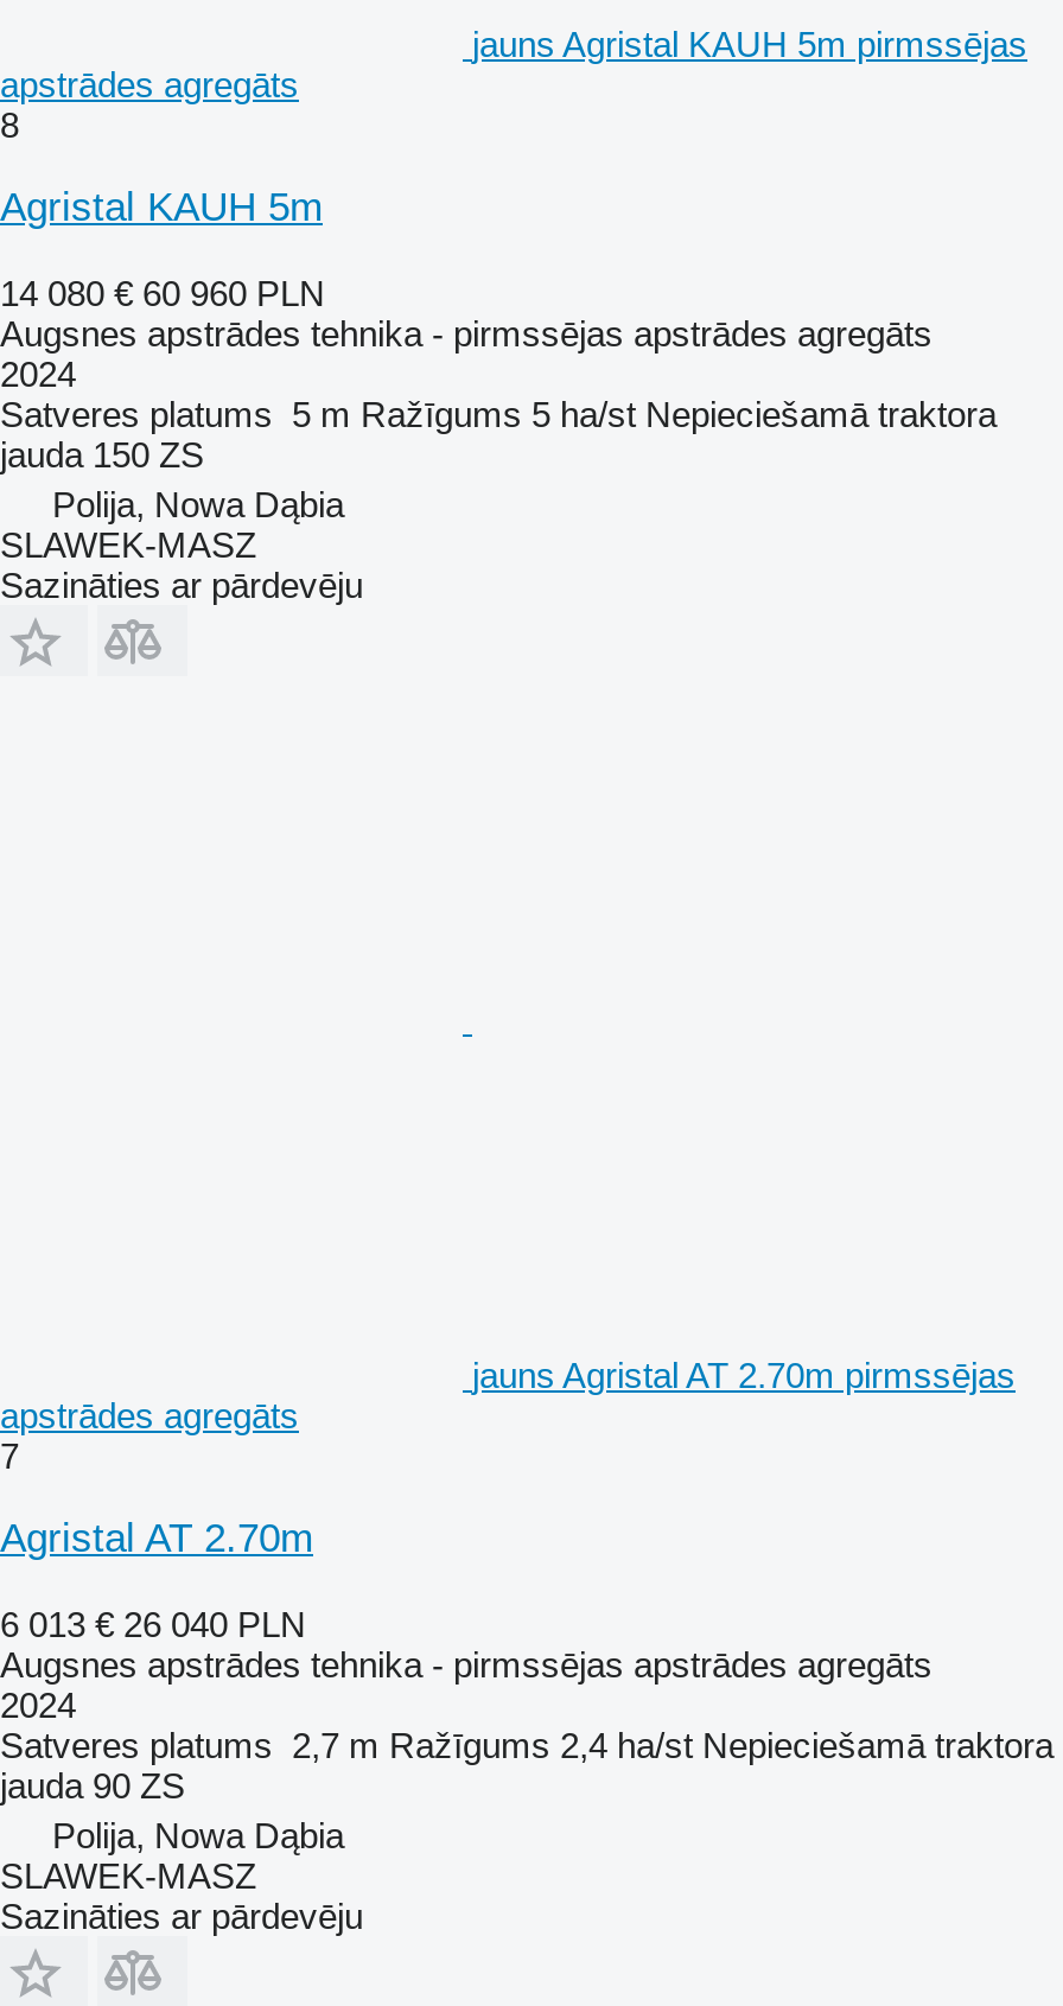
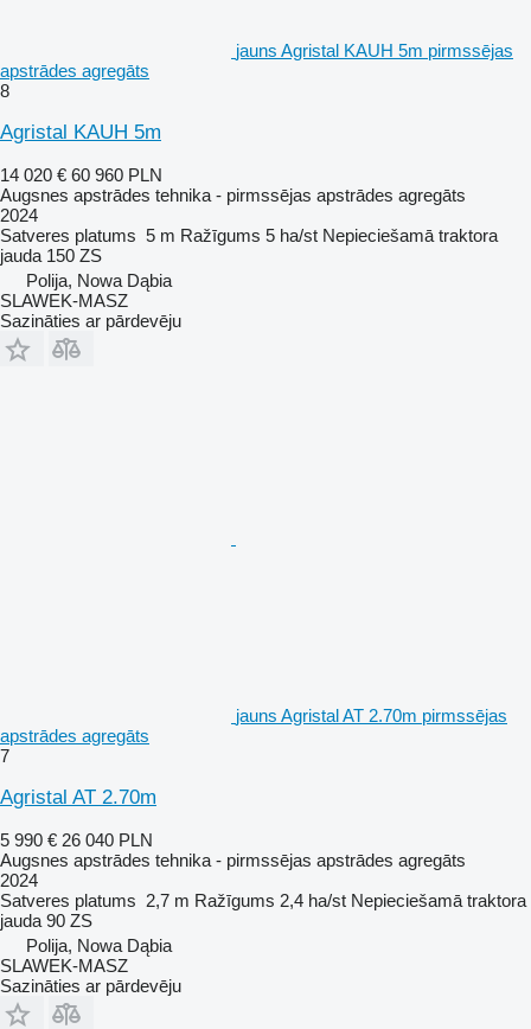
[0,273,325,313] 14 080 € 60 960 PLN -> [0,165,162,185] 14 020 € 60 960 PLN
[0,1604,306,1644] 6 013 € 26 040 PLN -> [0,830,153,850] 5 990 € 26 040 PLN

